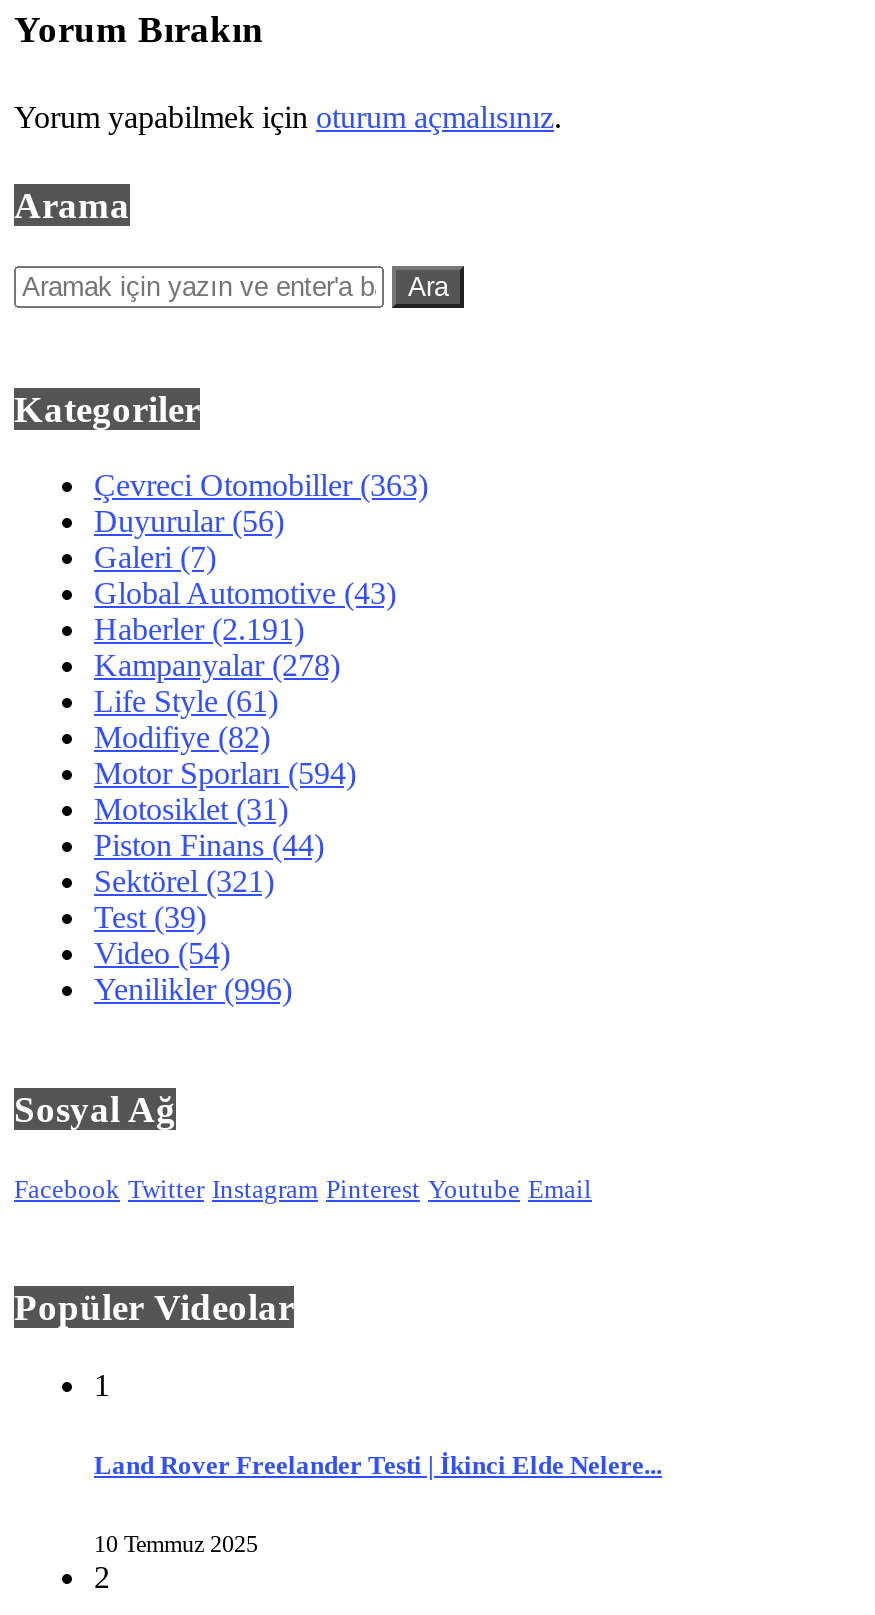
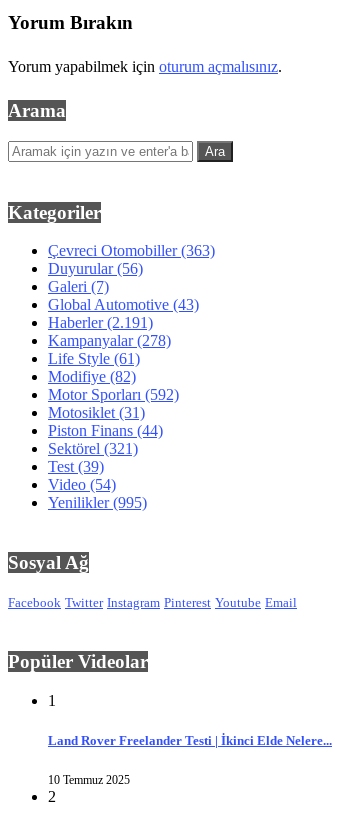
[94,757,356,791] Motor Sporları (594) -> [48,386,179,403] Motor Sporları (592)
[94,973,292,1007] Yenilikler(996) -> [48,494,147,511] Yenilikler(995)

